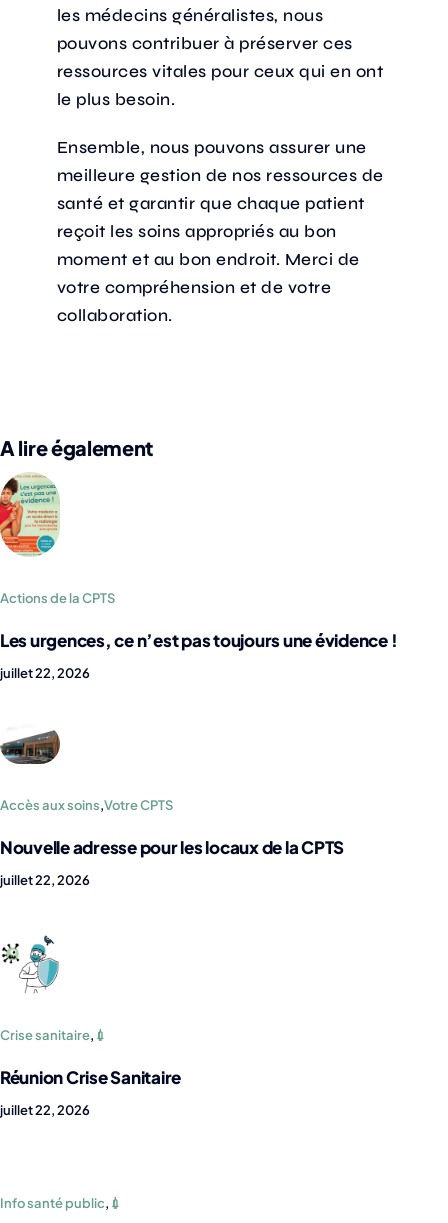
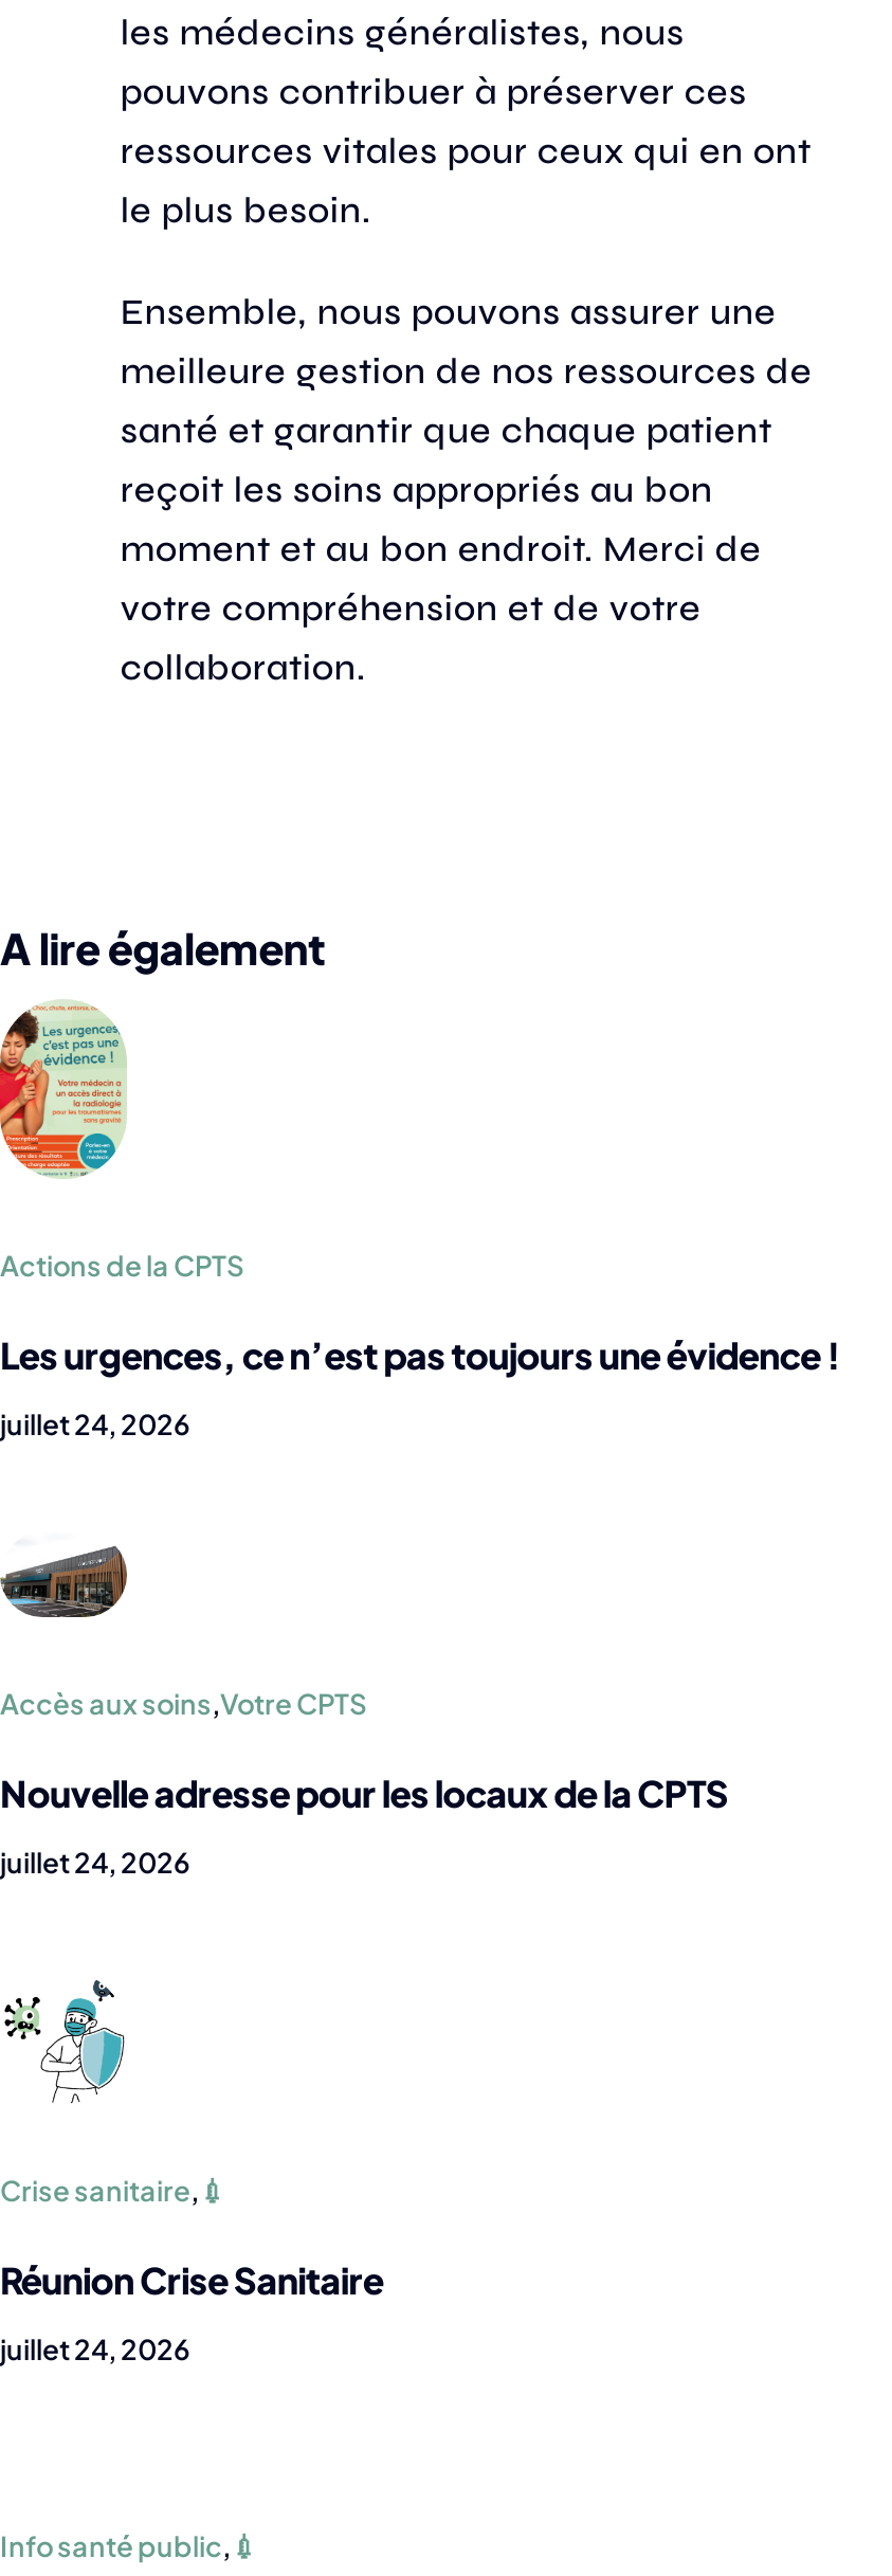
[0,665,90,681] juillet 22, 2026 -> [0,1407,190,1441] juillet 24, 2026
[0,872,90,888] juillet 22, 2026 -> [0,1845,190,1879] juillet 24, 2026
[0,1102,90,1118] juillet 22, 2026 -> [0,2332,190,2366] juillet 24, 2026

